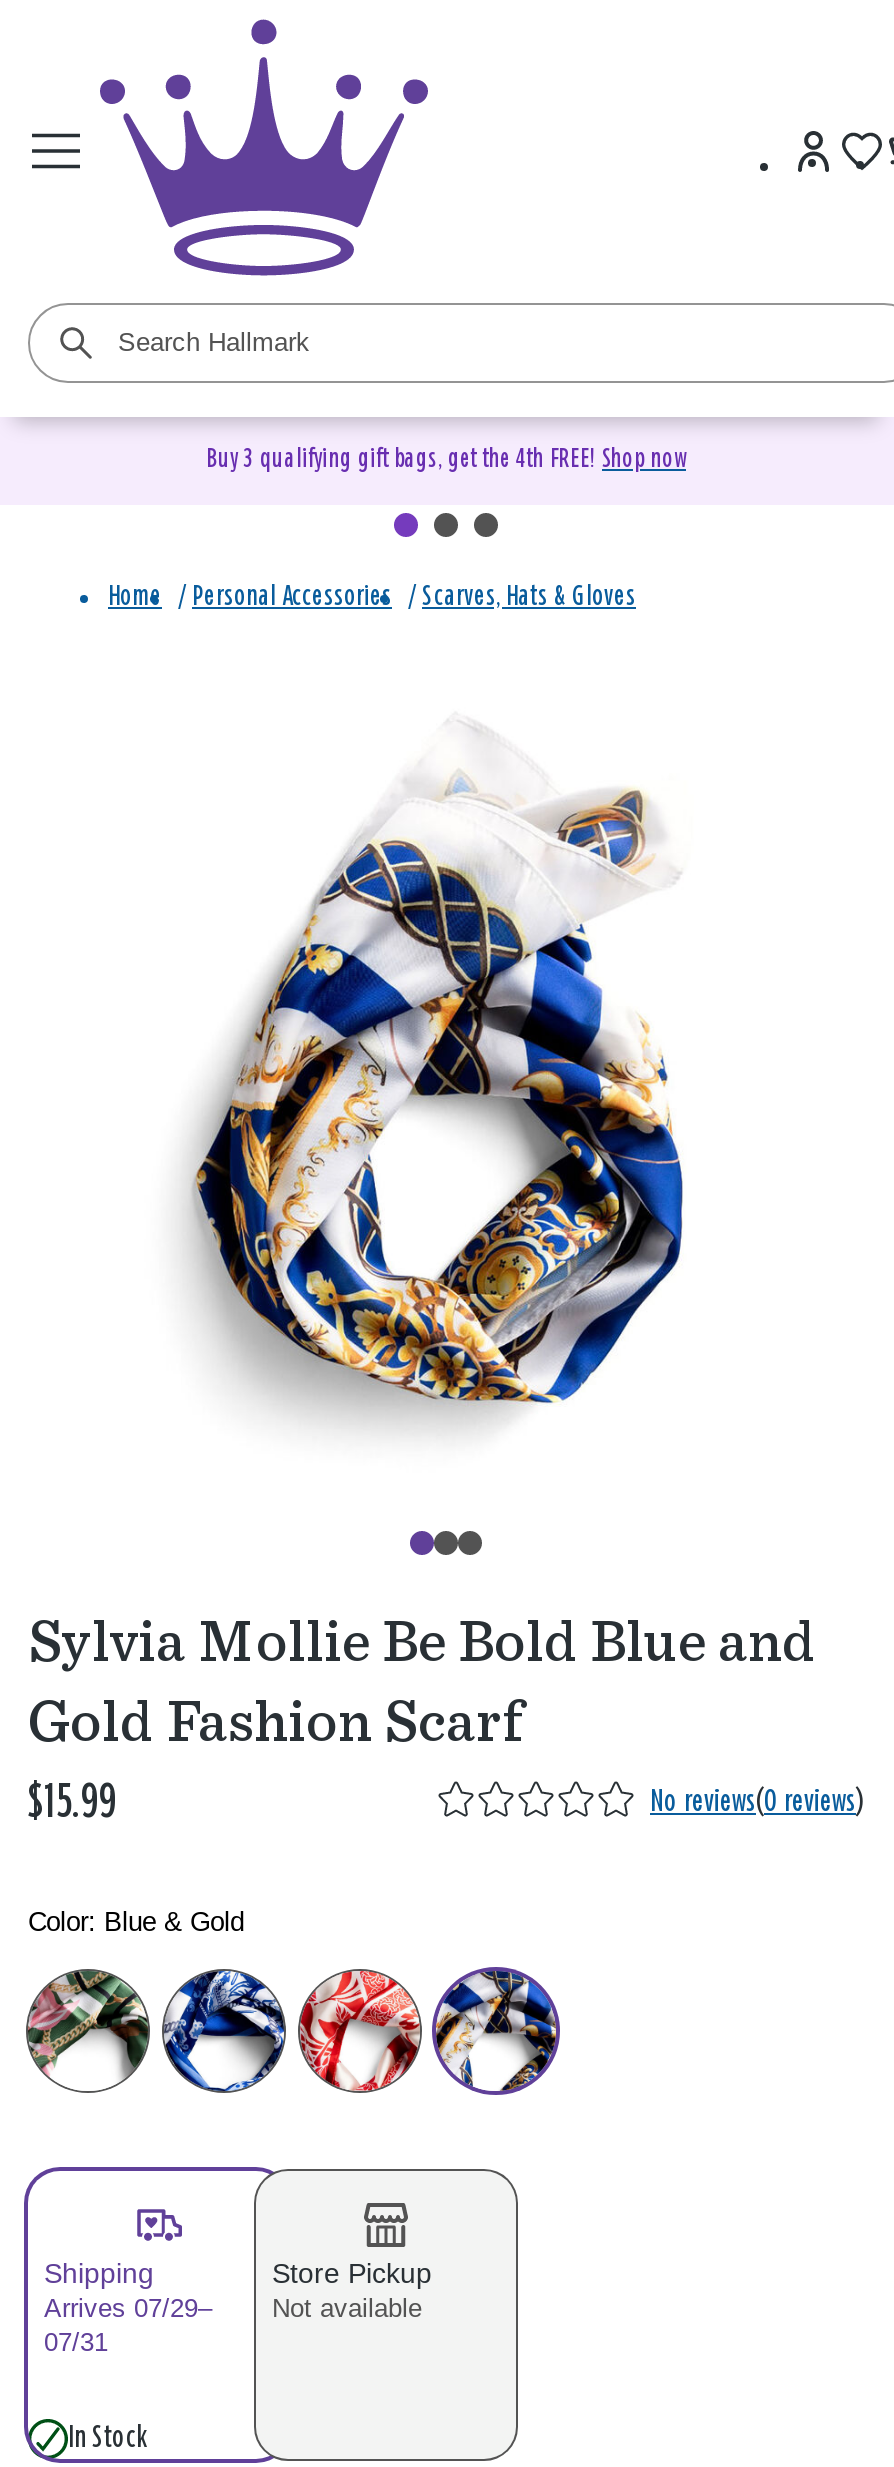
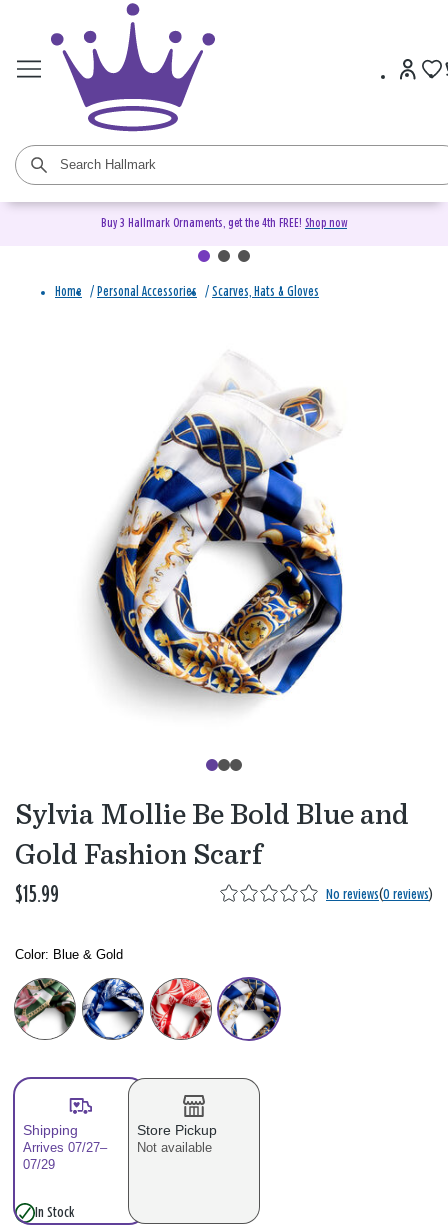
[206,447,686,473] Buy 3 qualifying gift bags, get the 4th FREE! Shop now -> [101,217,347,230] Buy 3 Hallmark Ornaments, get the 4th FREE! Shop now
[44,2293,422,2323] Arrives 07/29– Not available -> [23,1140,212,1155] Arrives 07/27– Not available
[44,2327,108,2357] 07/31 -> [23,1157,55,1172] 07/29

